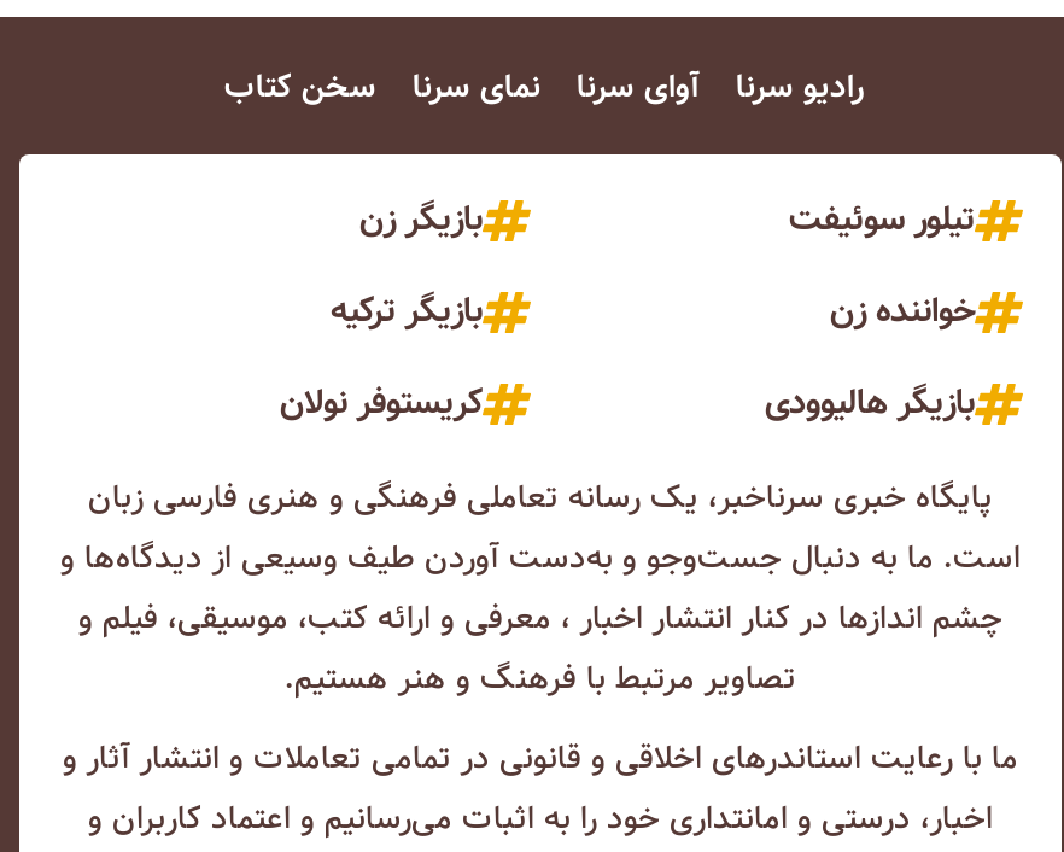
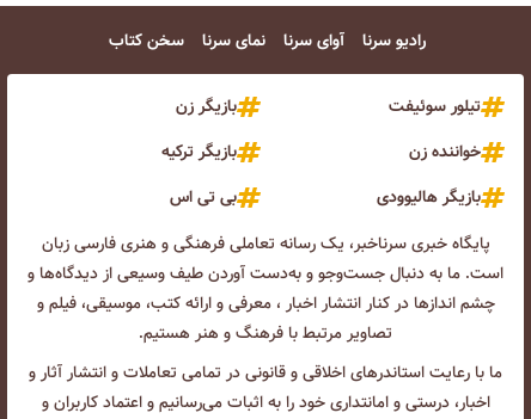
[280,377,483,431] کریستوفر نولان -> [170,184,237,211] بی تی اس

